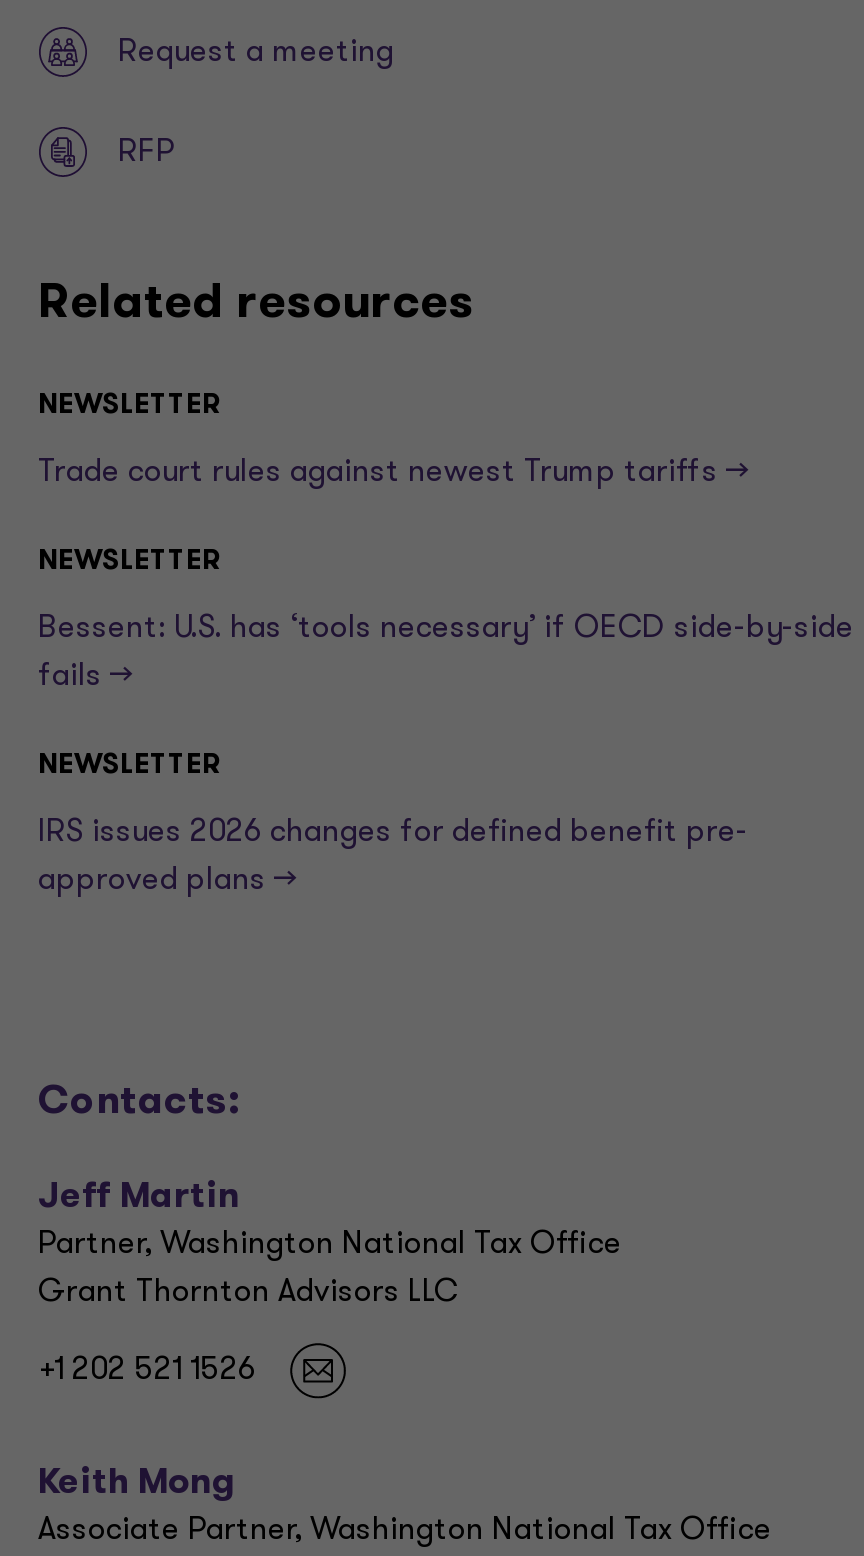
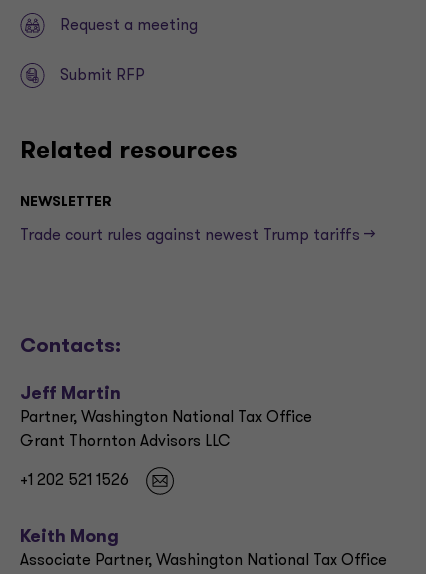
[118,136,176,168] RFP -> [60,67,145,83] Submit RFP
[38,547,854,897] NEWSLETTER | Bessent: U.S. has ‘tools necessary’ if OECD side-by-side | fails —> | NEWSLETTER | IRS issues 2026 changes for defined benefit pre- | approved plans —> -> none

